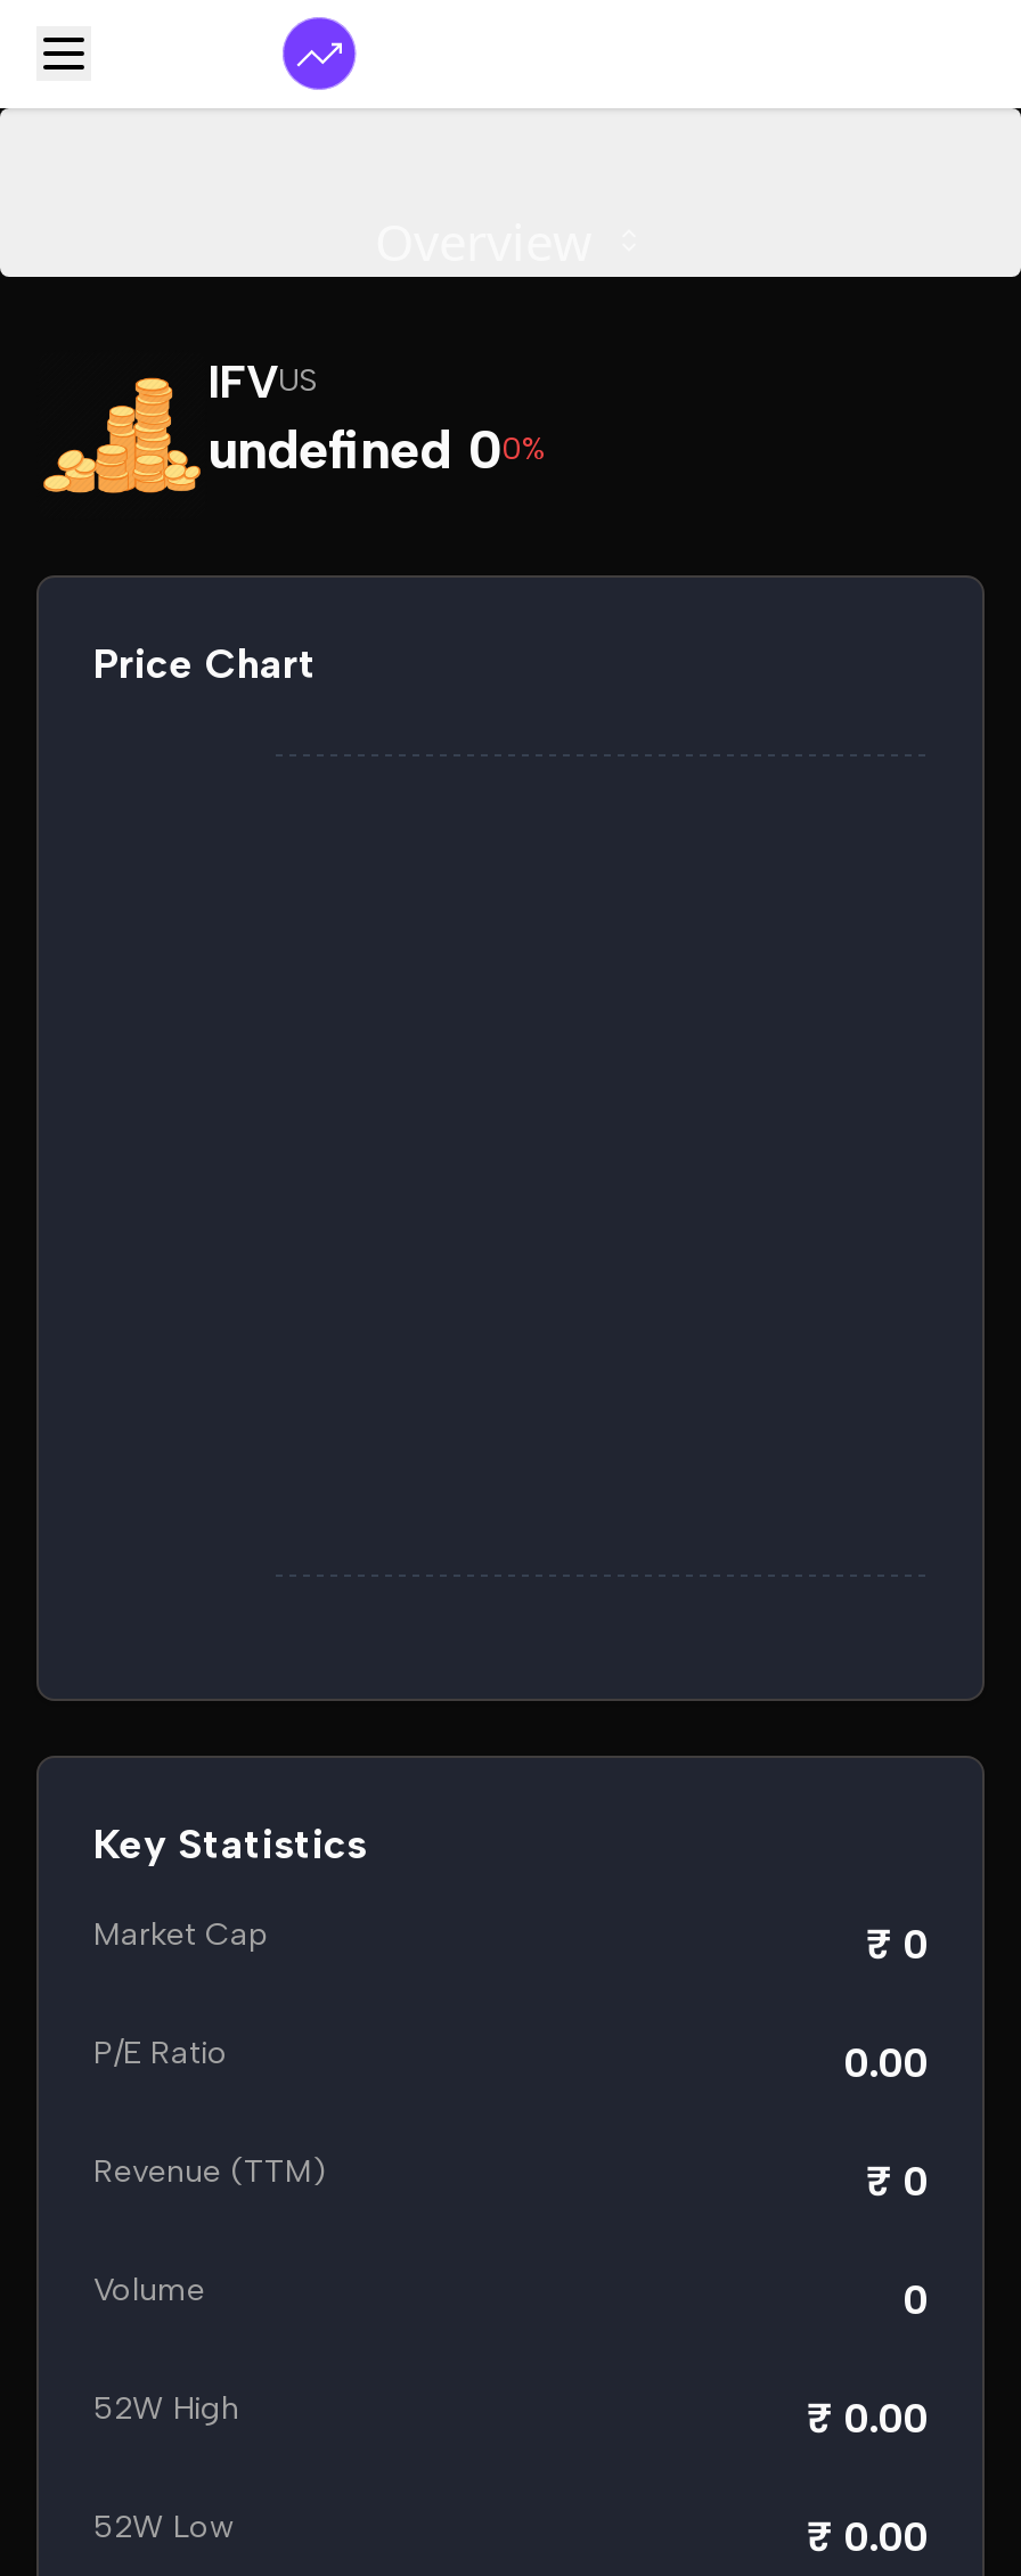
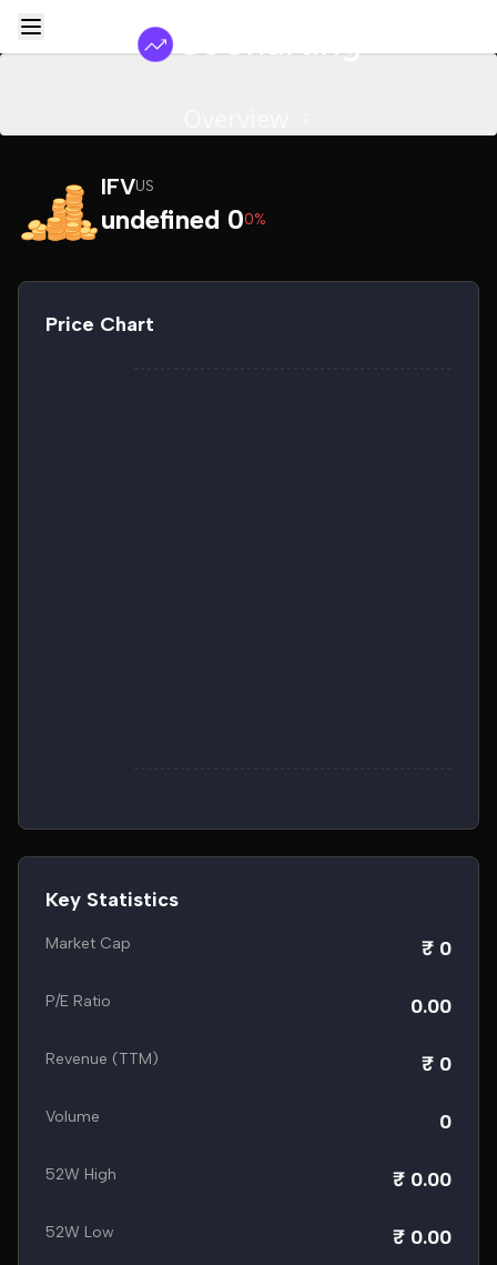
[280,15,358,126] [image] -> [136,9,174,63] [image]

